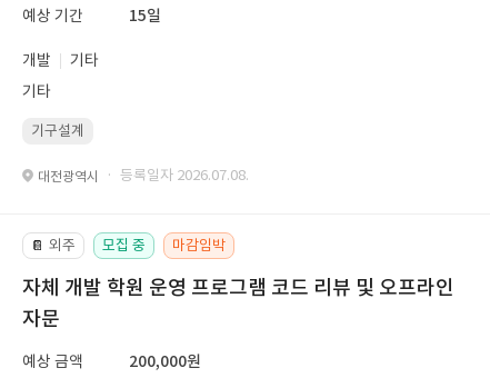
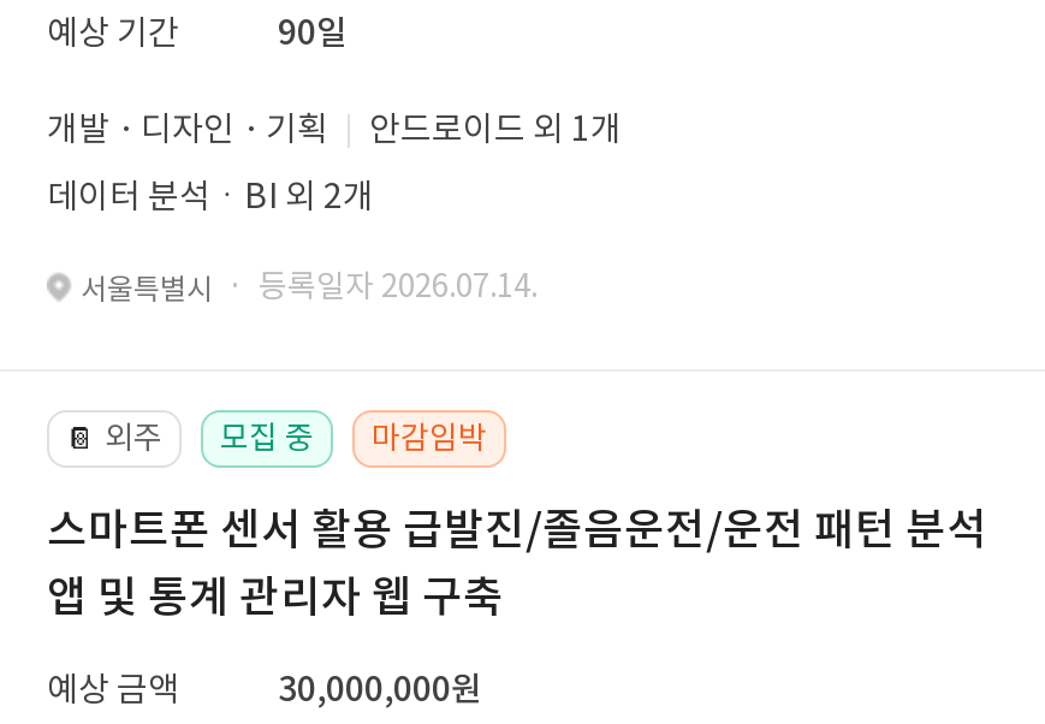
[22,6,249,185] 15일 | 개발 | 기타 | 기타 | 기구설계 | 대전광역시 · 등록일자 2026.07.08. -> [47,11,622,307] 90일 | 개발 · 디자인 · 기획 | 안드로이드 외 1개 | 데이터 분석ㆍBI 외 2개 | 서울특별시 · 등록일자 2026.07.14.
[22,275,454,331] 자체 개발 학원 운영 프로그램 코드 리뷰 및 오프라인 | 자문 -> [47,502,987,624] 스마트폰 센서 활용 급발진/졸음운전/운전 패턴 분석 | 앱 및 통계 관리자 웹 구축
[129,351,201,371] 200,000원 -> [278,667,482,711] 30,000,000원

